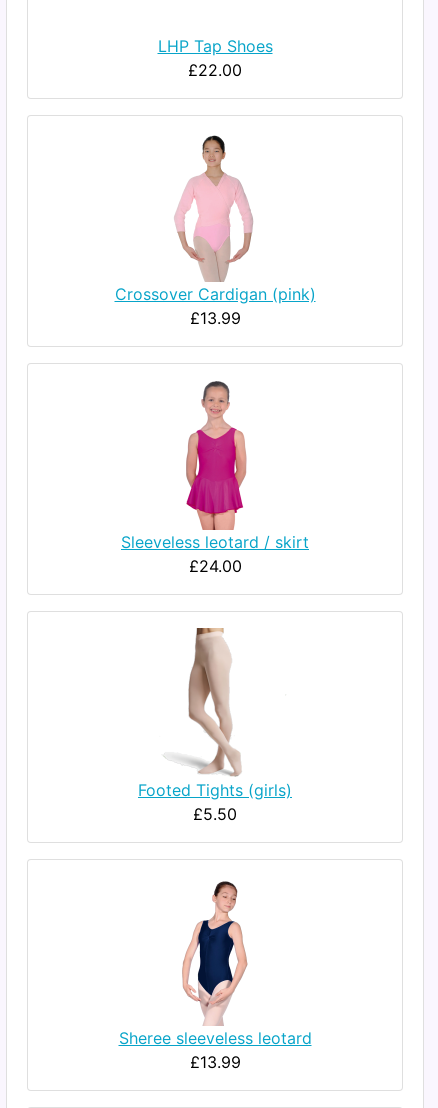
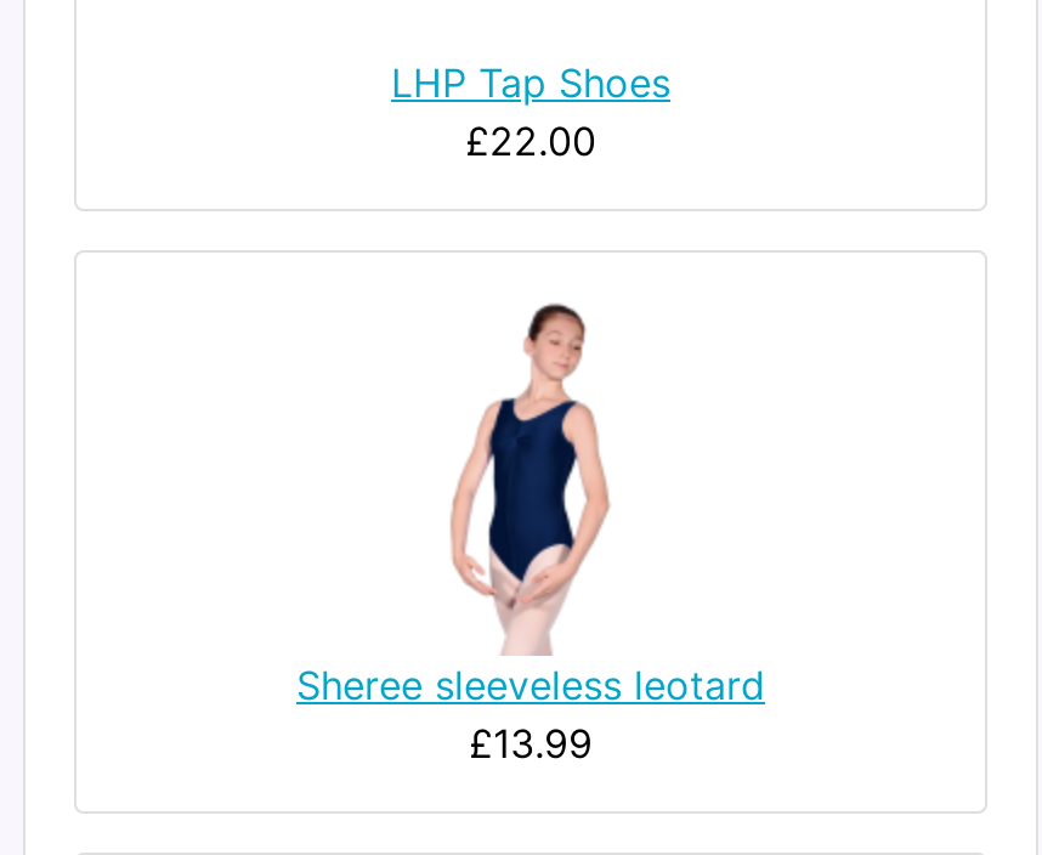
[114,134,315,328] [image] | Crossover Cardigan (pink) | £13.99 -> none
[121,380,309,576] [image] | Sleeveless leotard / skirt | £24.00 -> none
[138,627,292,824] [image] | Footed Tights (girls) | £5.50 -> none

